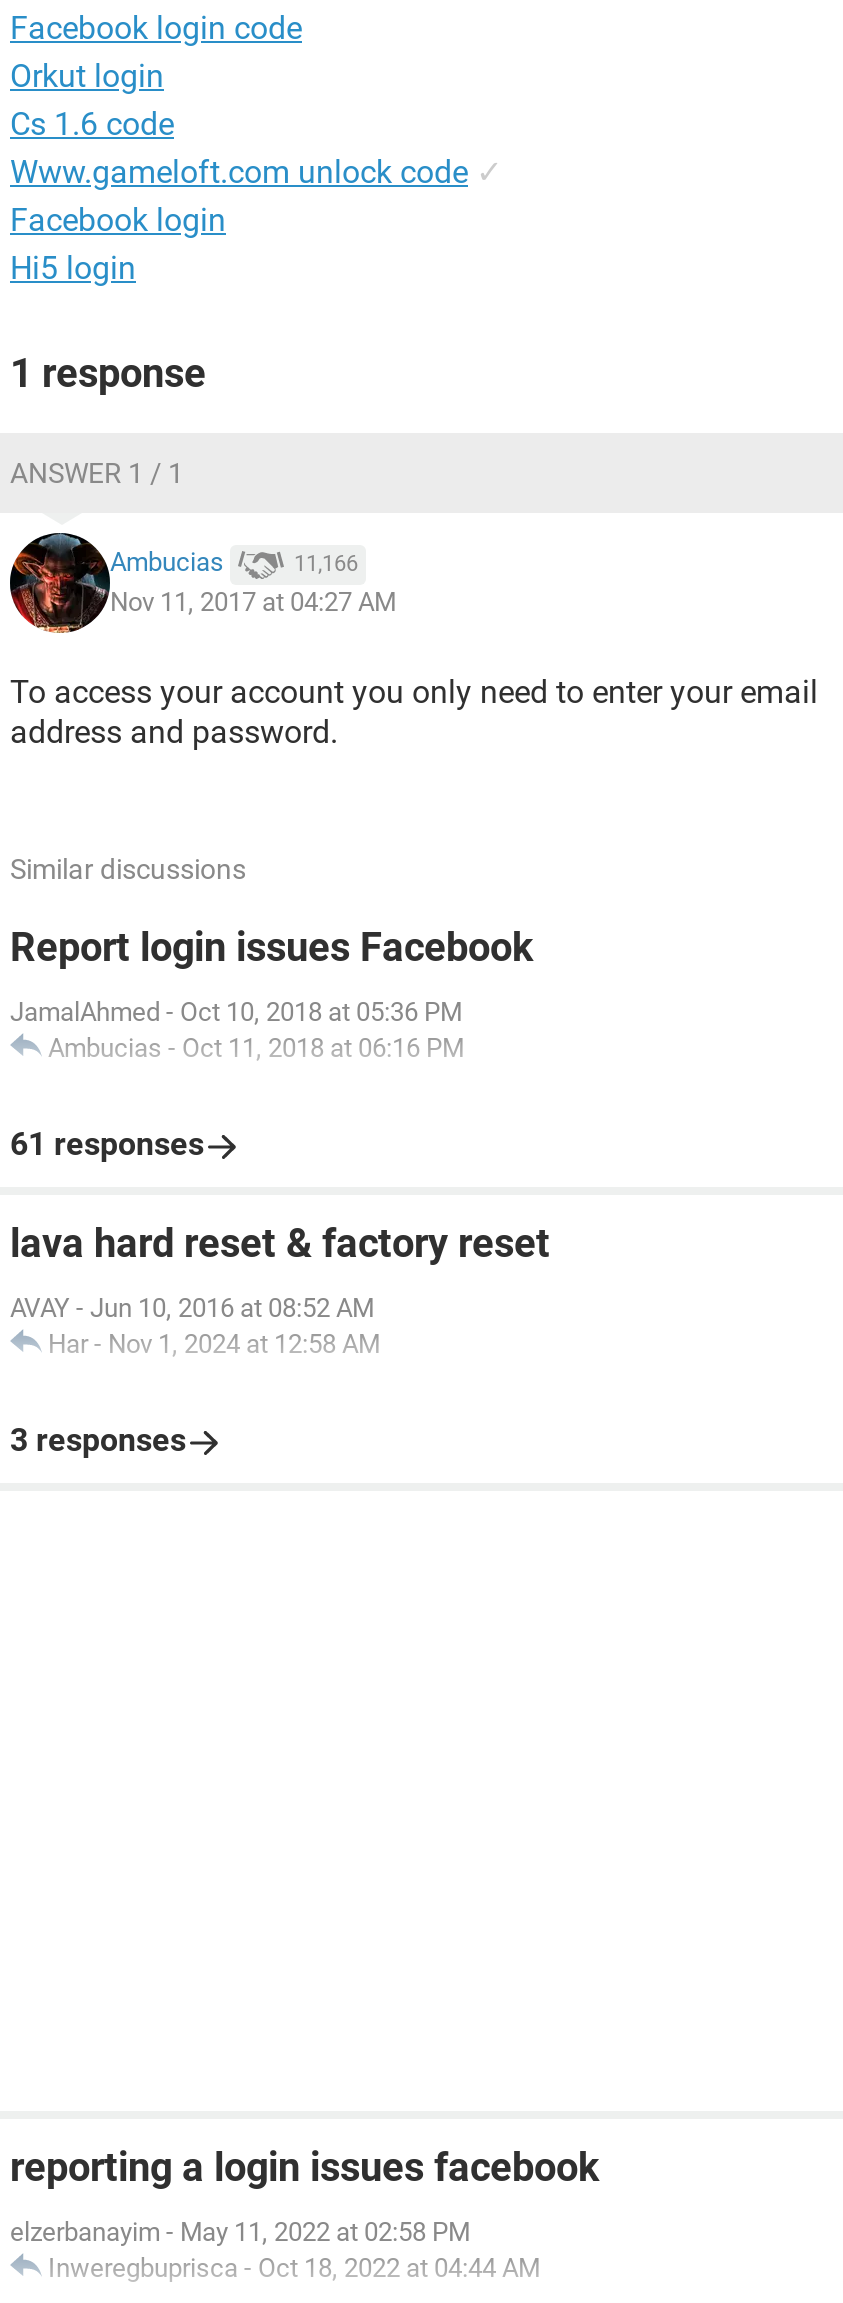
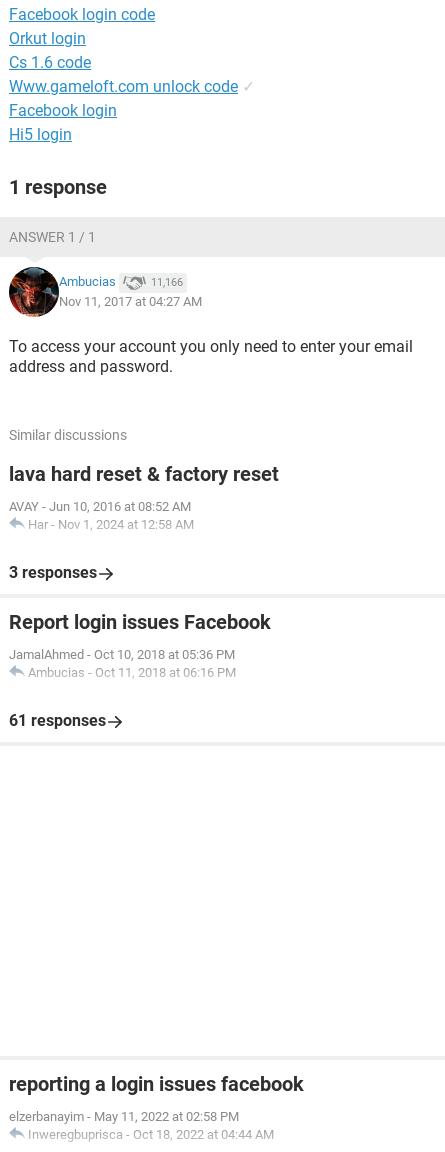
moved [10,923,534,1163] -> [9,610,271,730]: Report login issues Facebook | JamalAhmed - Oct 10, 2018 at 05:36 PM | Ambucias - Oct 11, 2018 at 06:16 PM | 61 responses
moved [10,1219,550,1459] -> [9,462,279,582]: lava hard reset & factory reset | AVAY - Jun 10, 2016 at 08:52 AM | Har- Nov 1, 2024 at 12:58 AM | 3 responses

